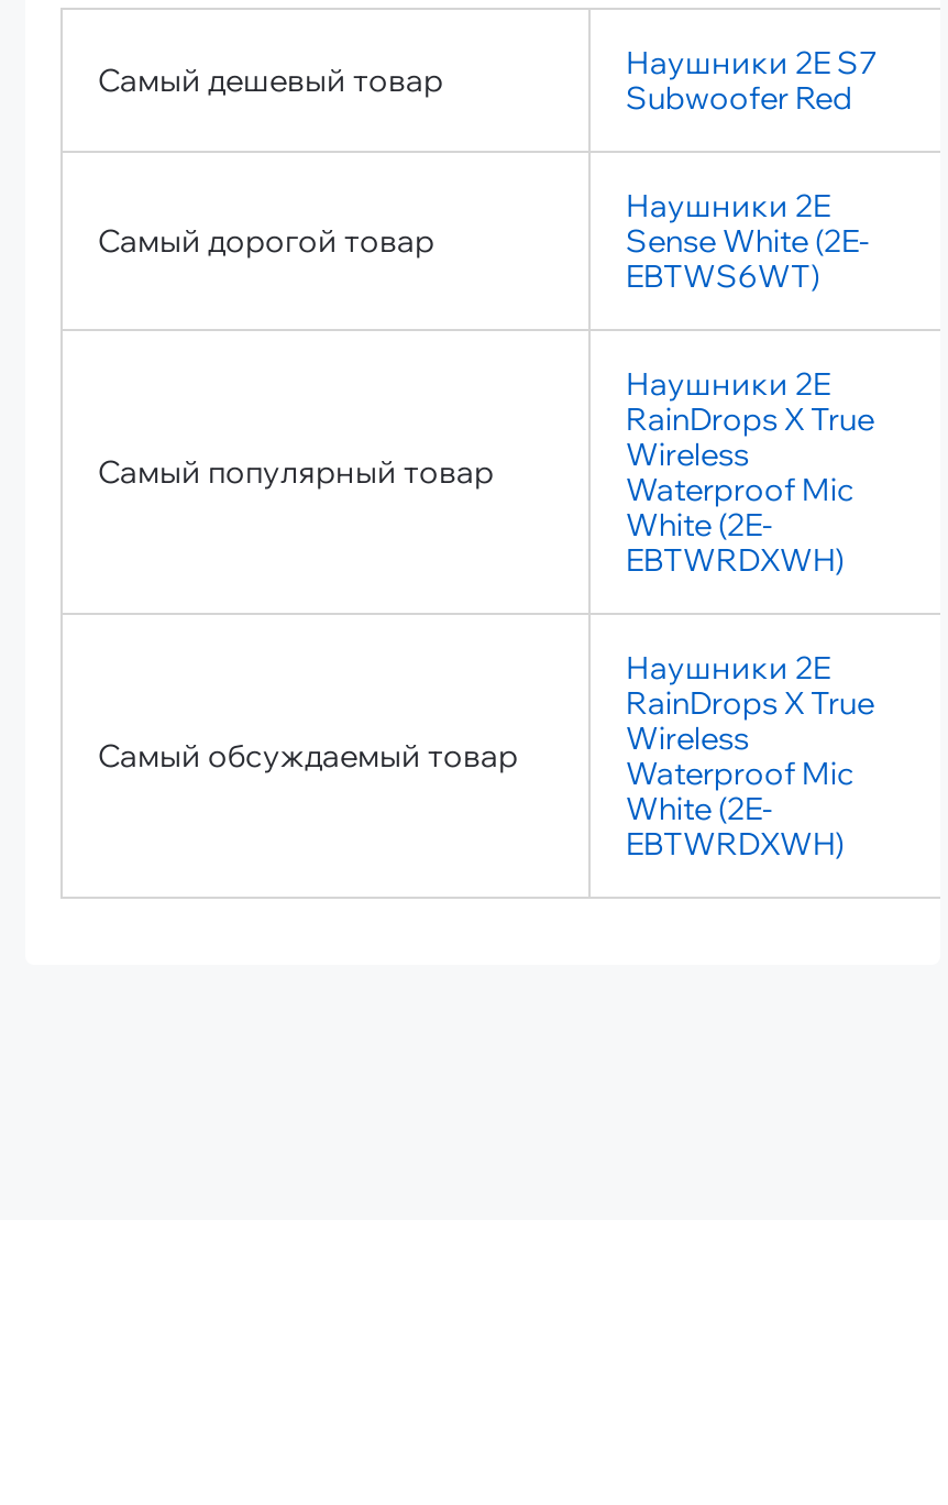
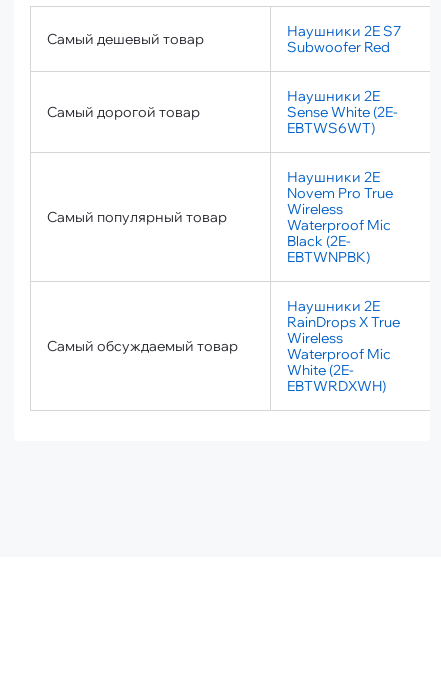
[626,399,874,439] RainDrops Х True -> [287,184,393,202] Novem Pro True
[626,505,844,580] White (2E- | EBTWRDXWH) -> [287,232,370,266] Black (2E- | EBTWNPBK)

